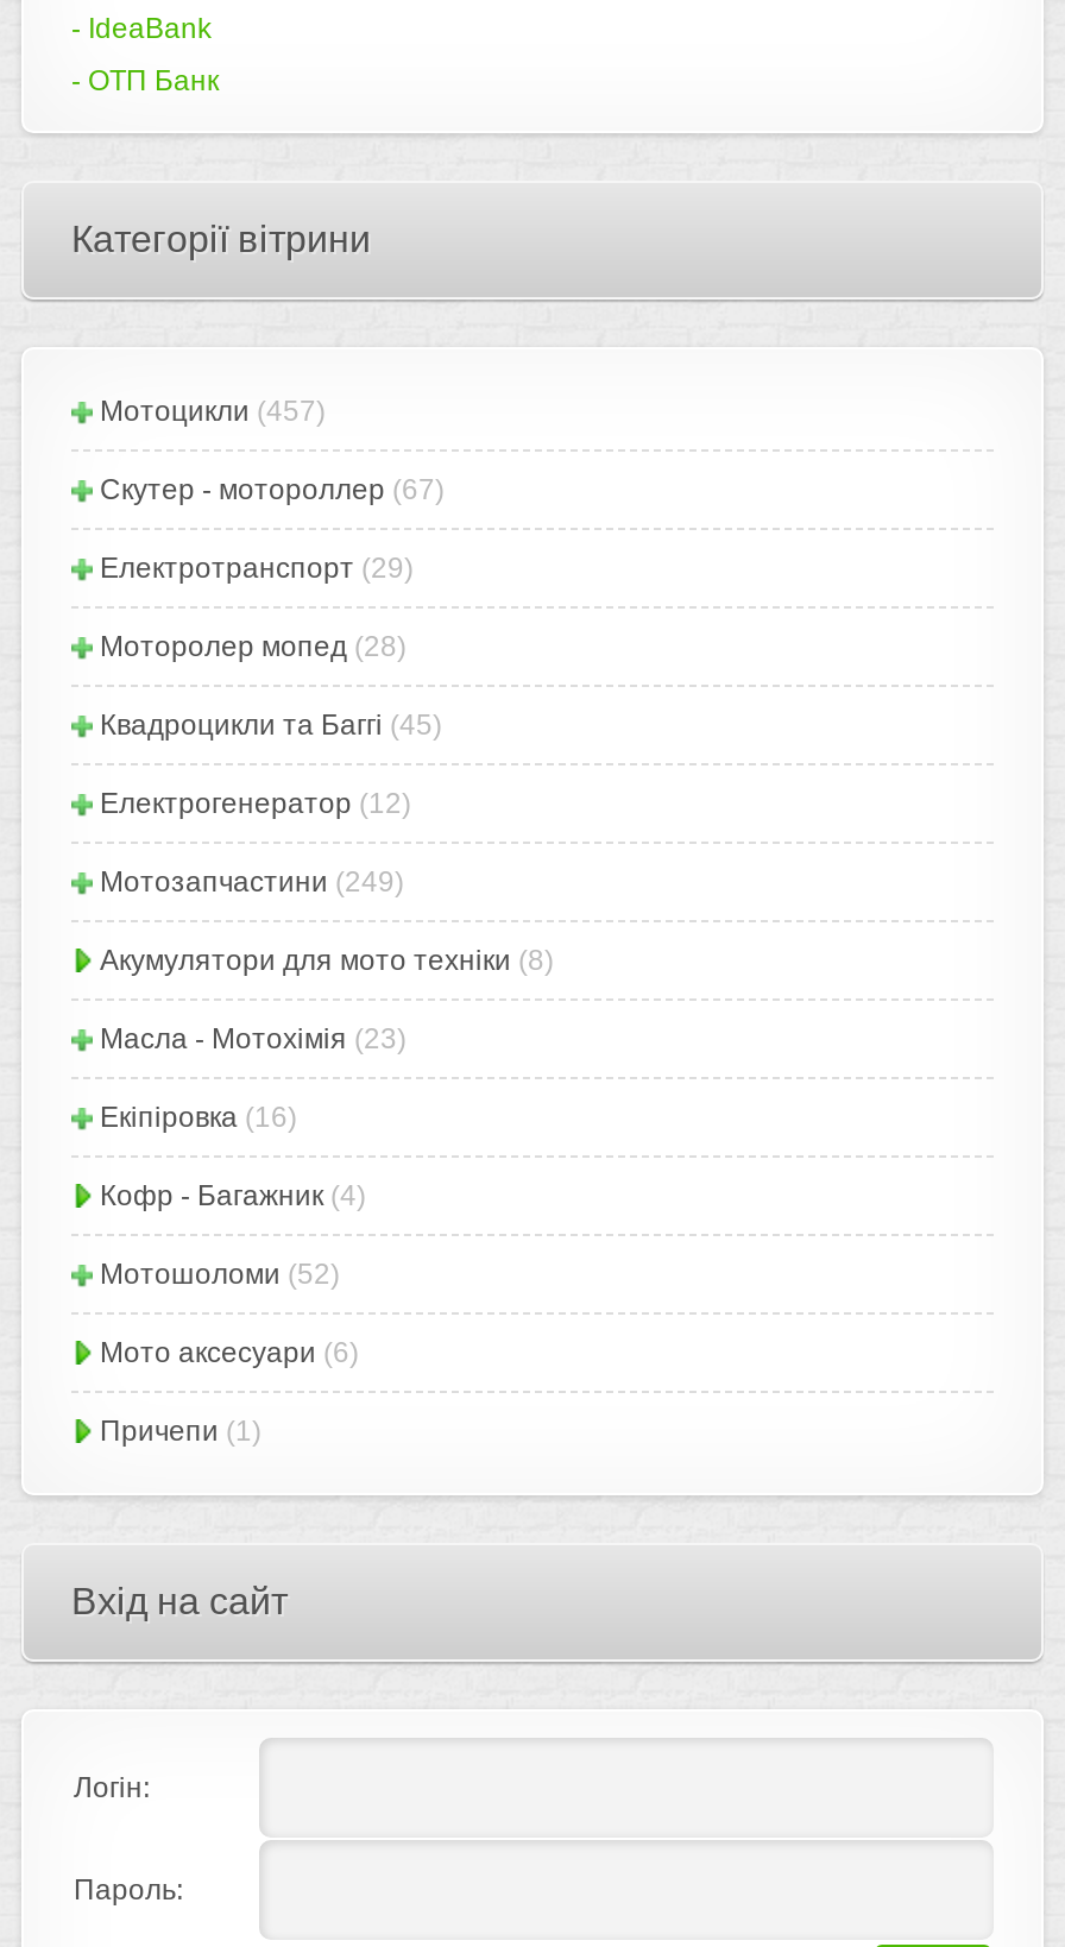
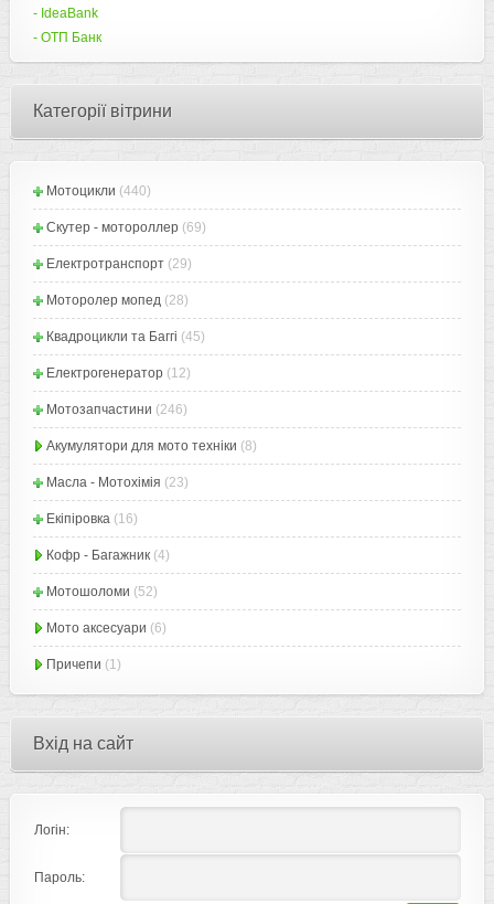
[100,395,326,428] Мотоцикли (457) -> [46,183,151,199] Мотоцикли (440)
[100,474,445,507] Скутер - мотороллер (67) -> [46,220,206,235] Скутер - мотороллер (69)
[100,866,404,899] Мотозапчастини (249) -> [46,402,187,417] Мотозапчастини (246)

